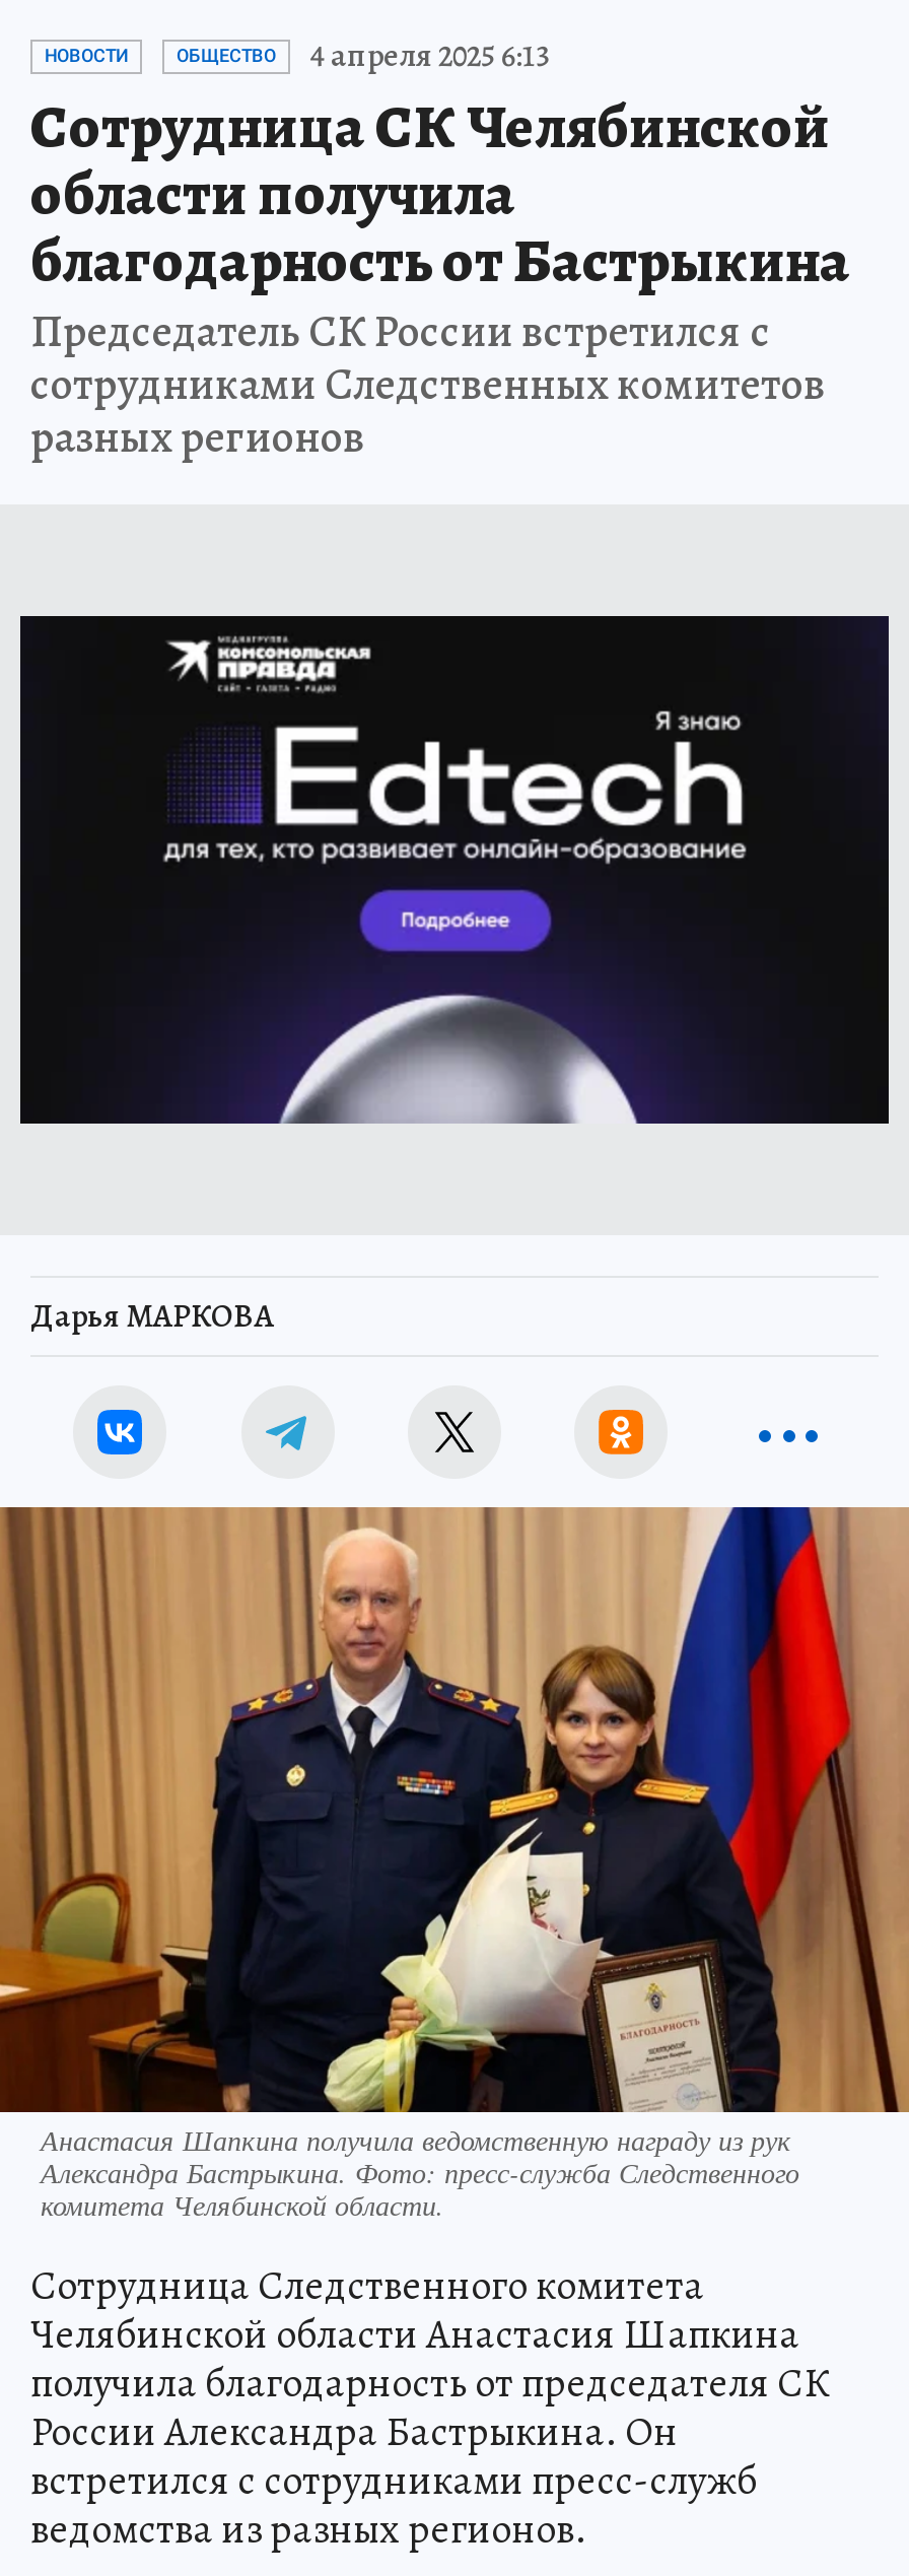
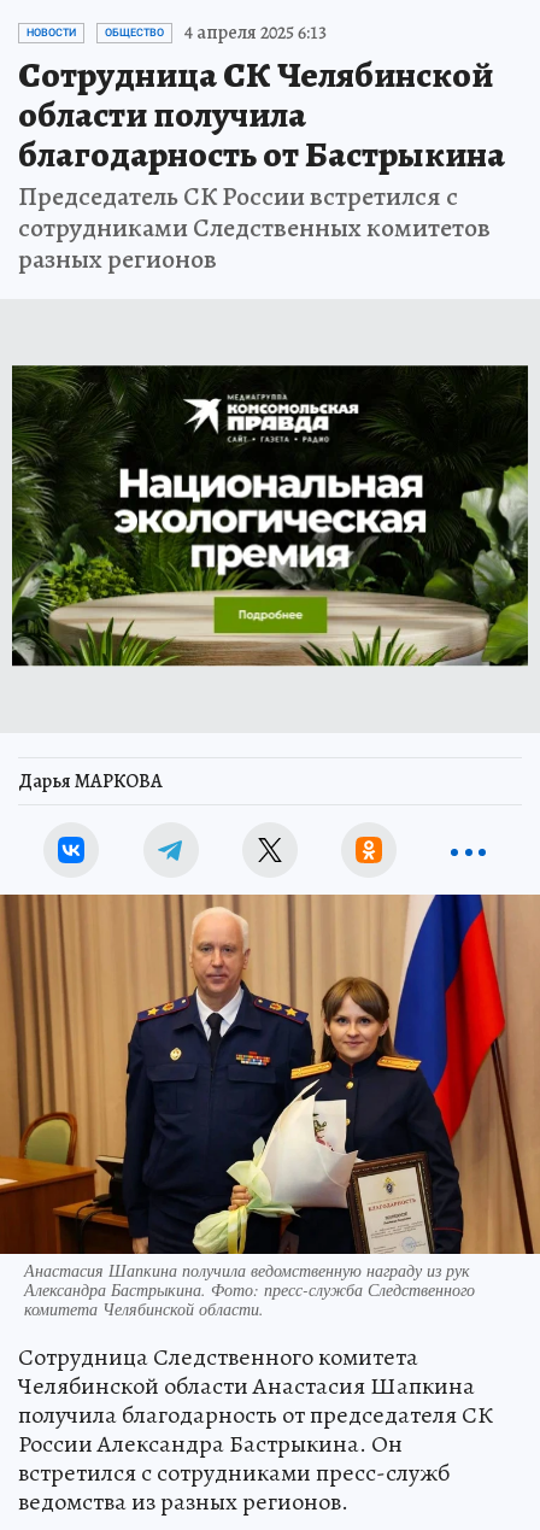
[18,616,891,1126] [image] -> [11,365,529,667] [image]

